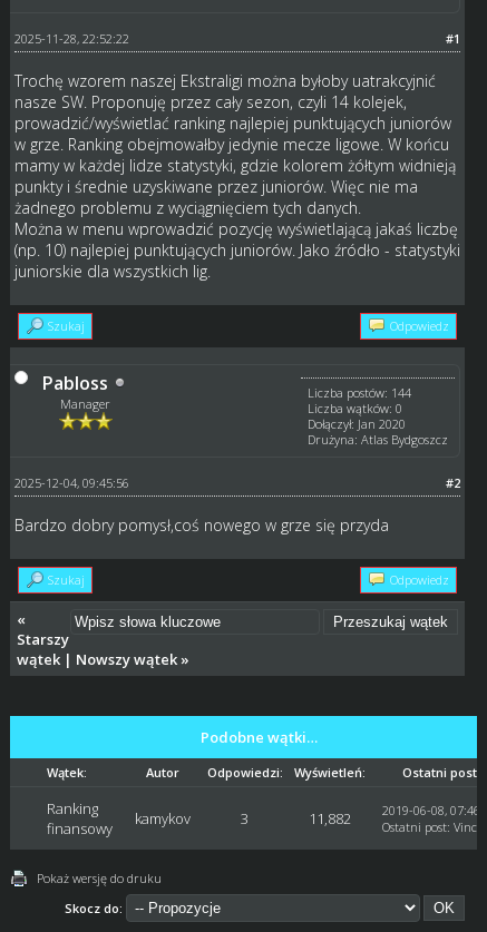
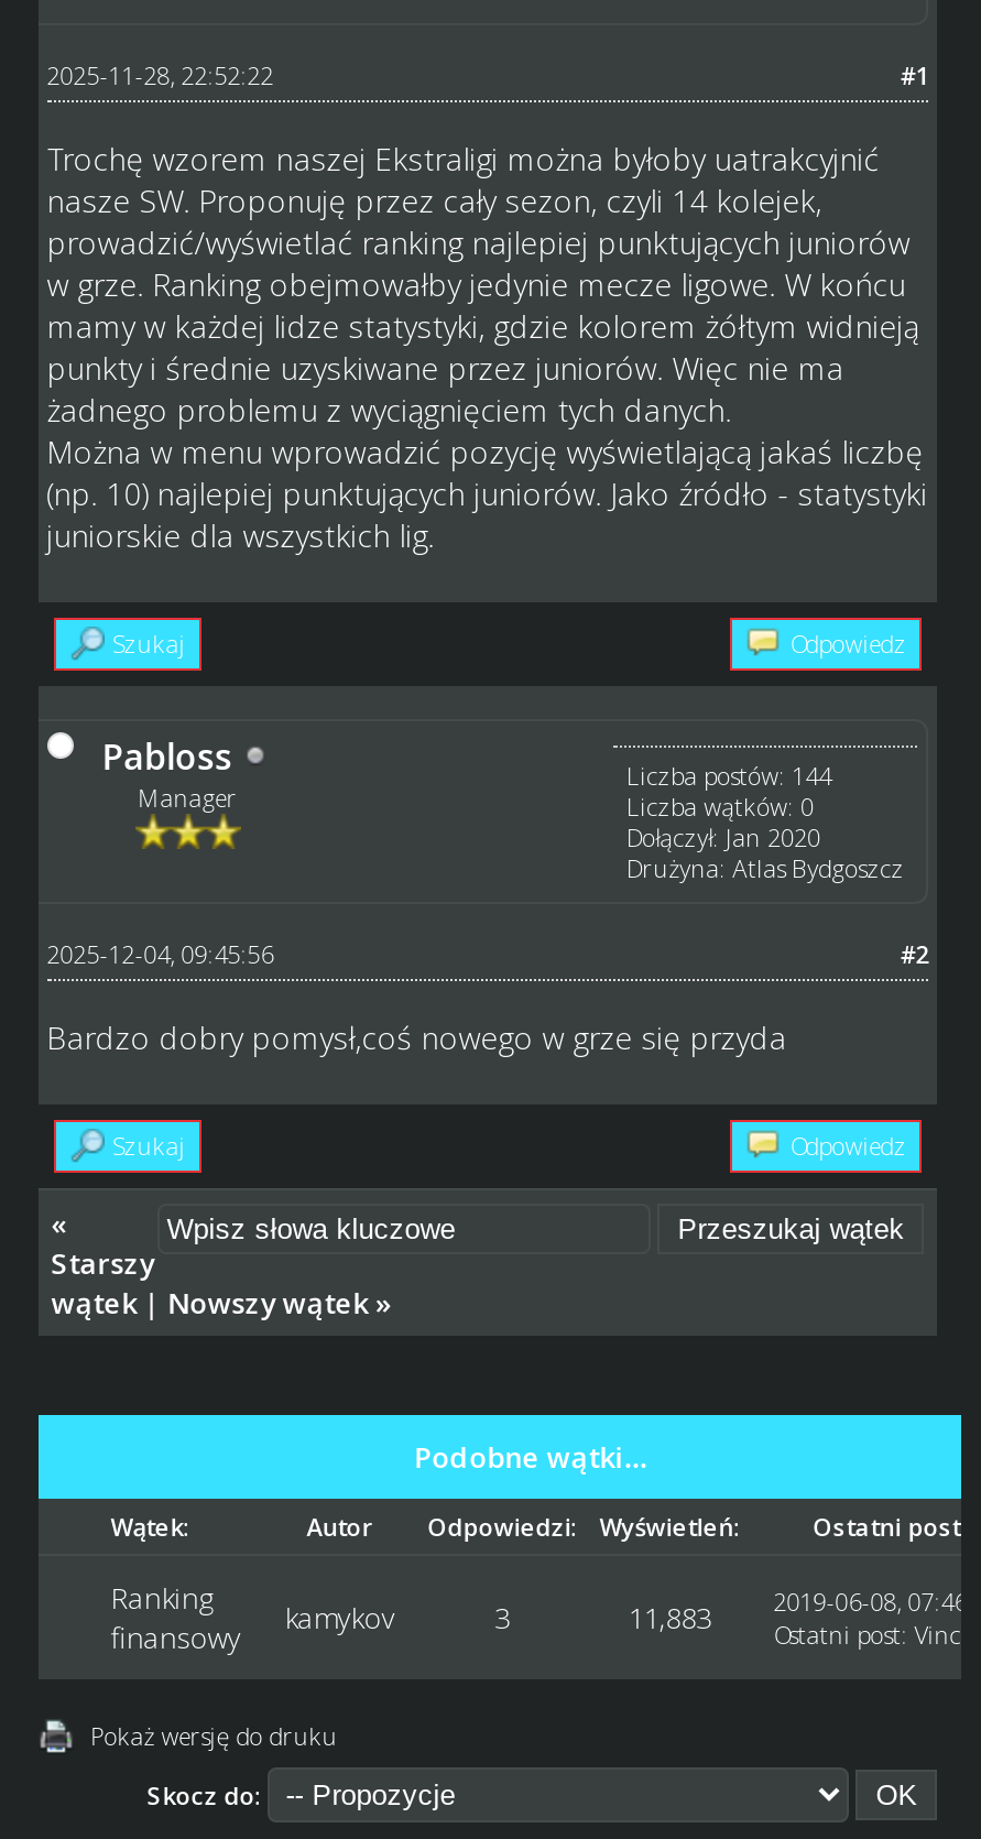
[308,808,351,828] 11,882 -> [628,1597,712,1637] 11,883

